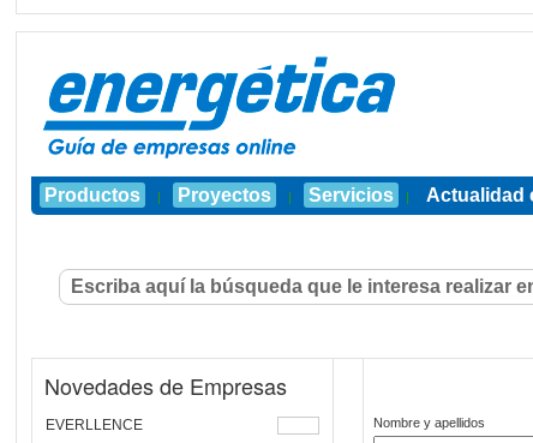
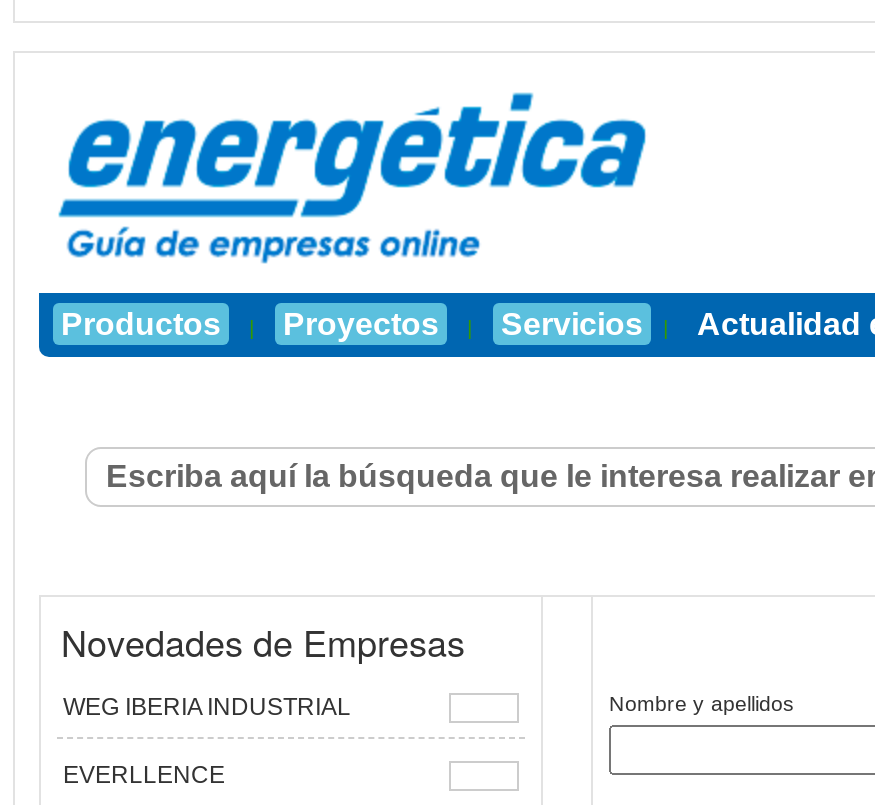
none -> [63,693,351,721] WEG IBERIA INDUSTRIAL

